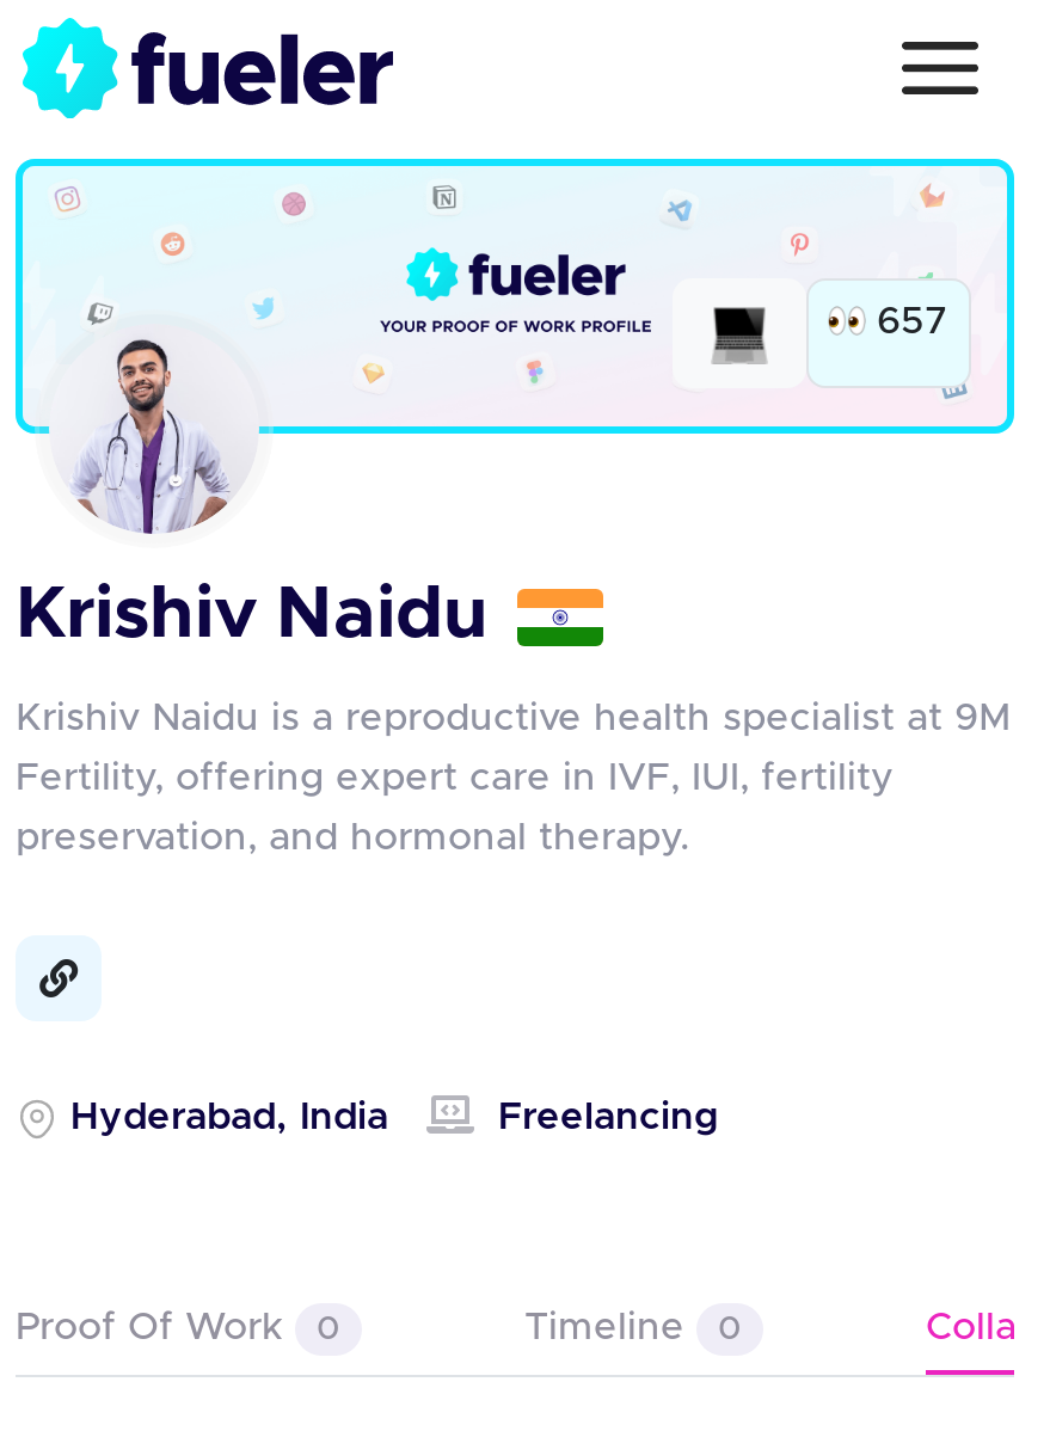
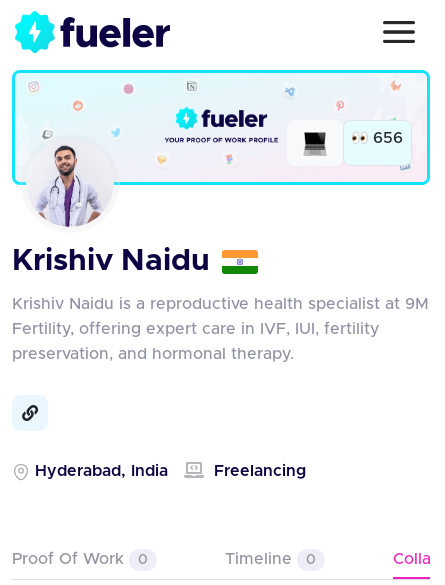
[877,303,948,342] 657 -> [372,130,402,146] 656

